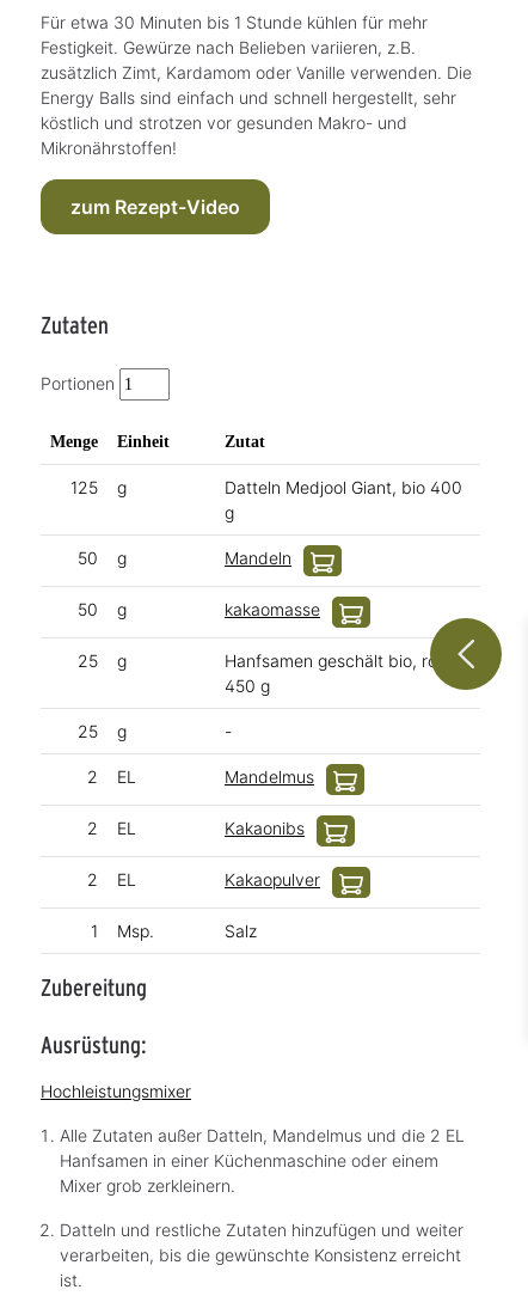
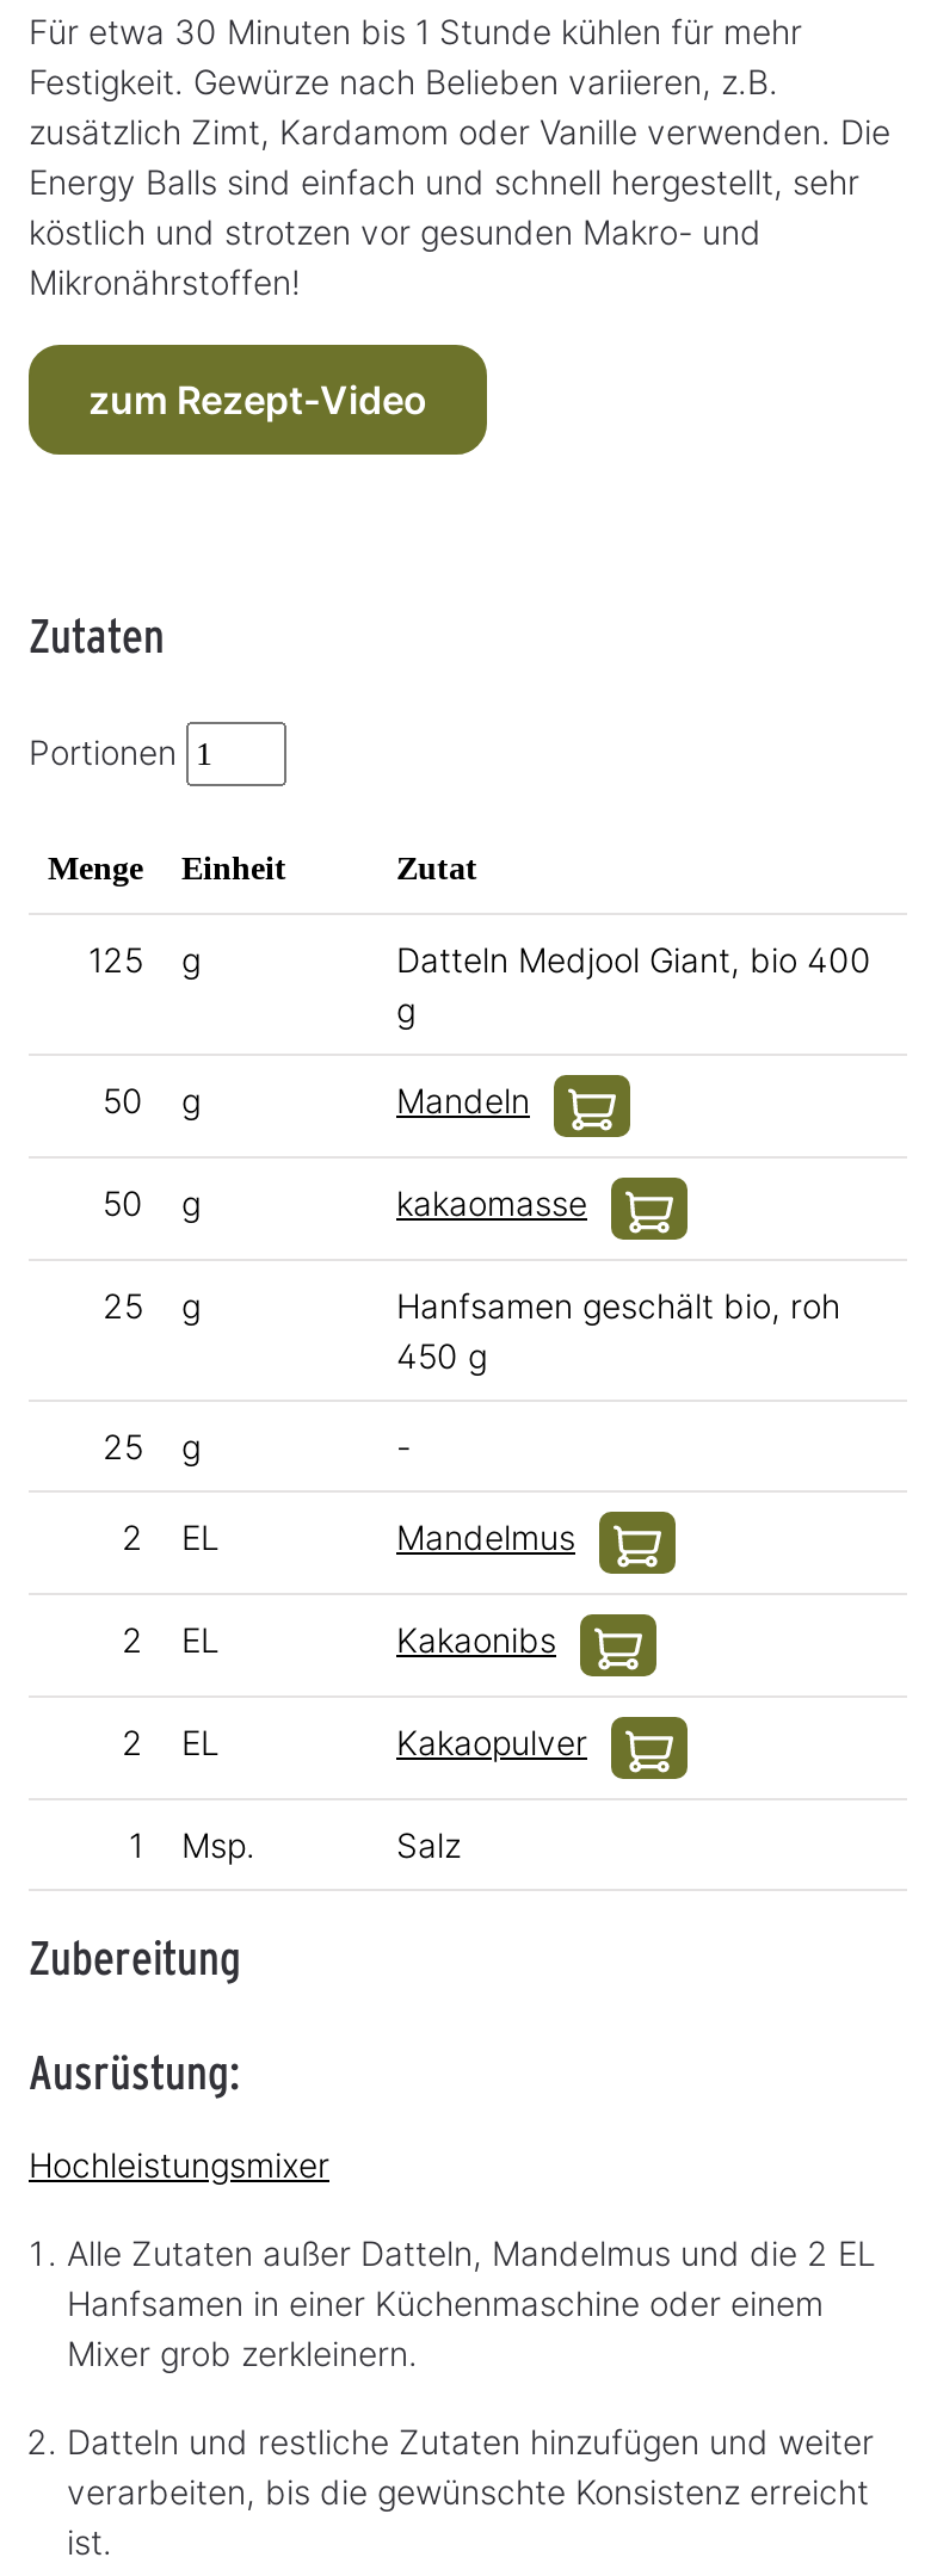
[429,617,503,691] [image] -> none

